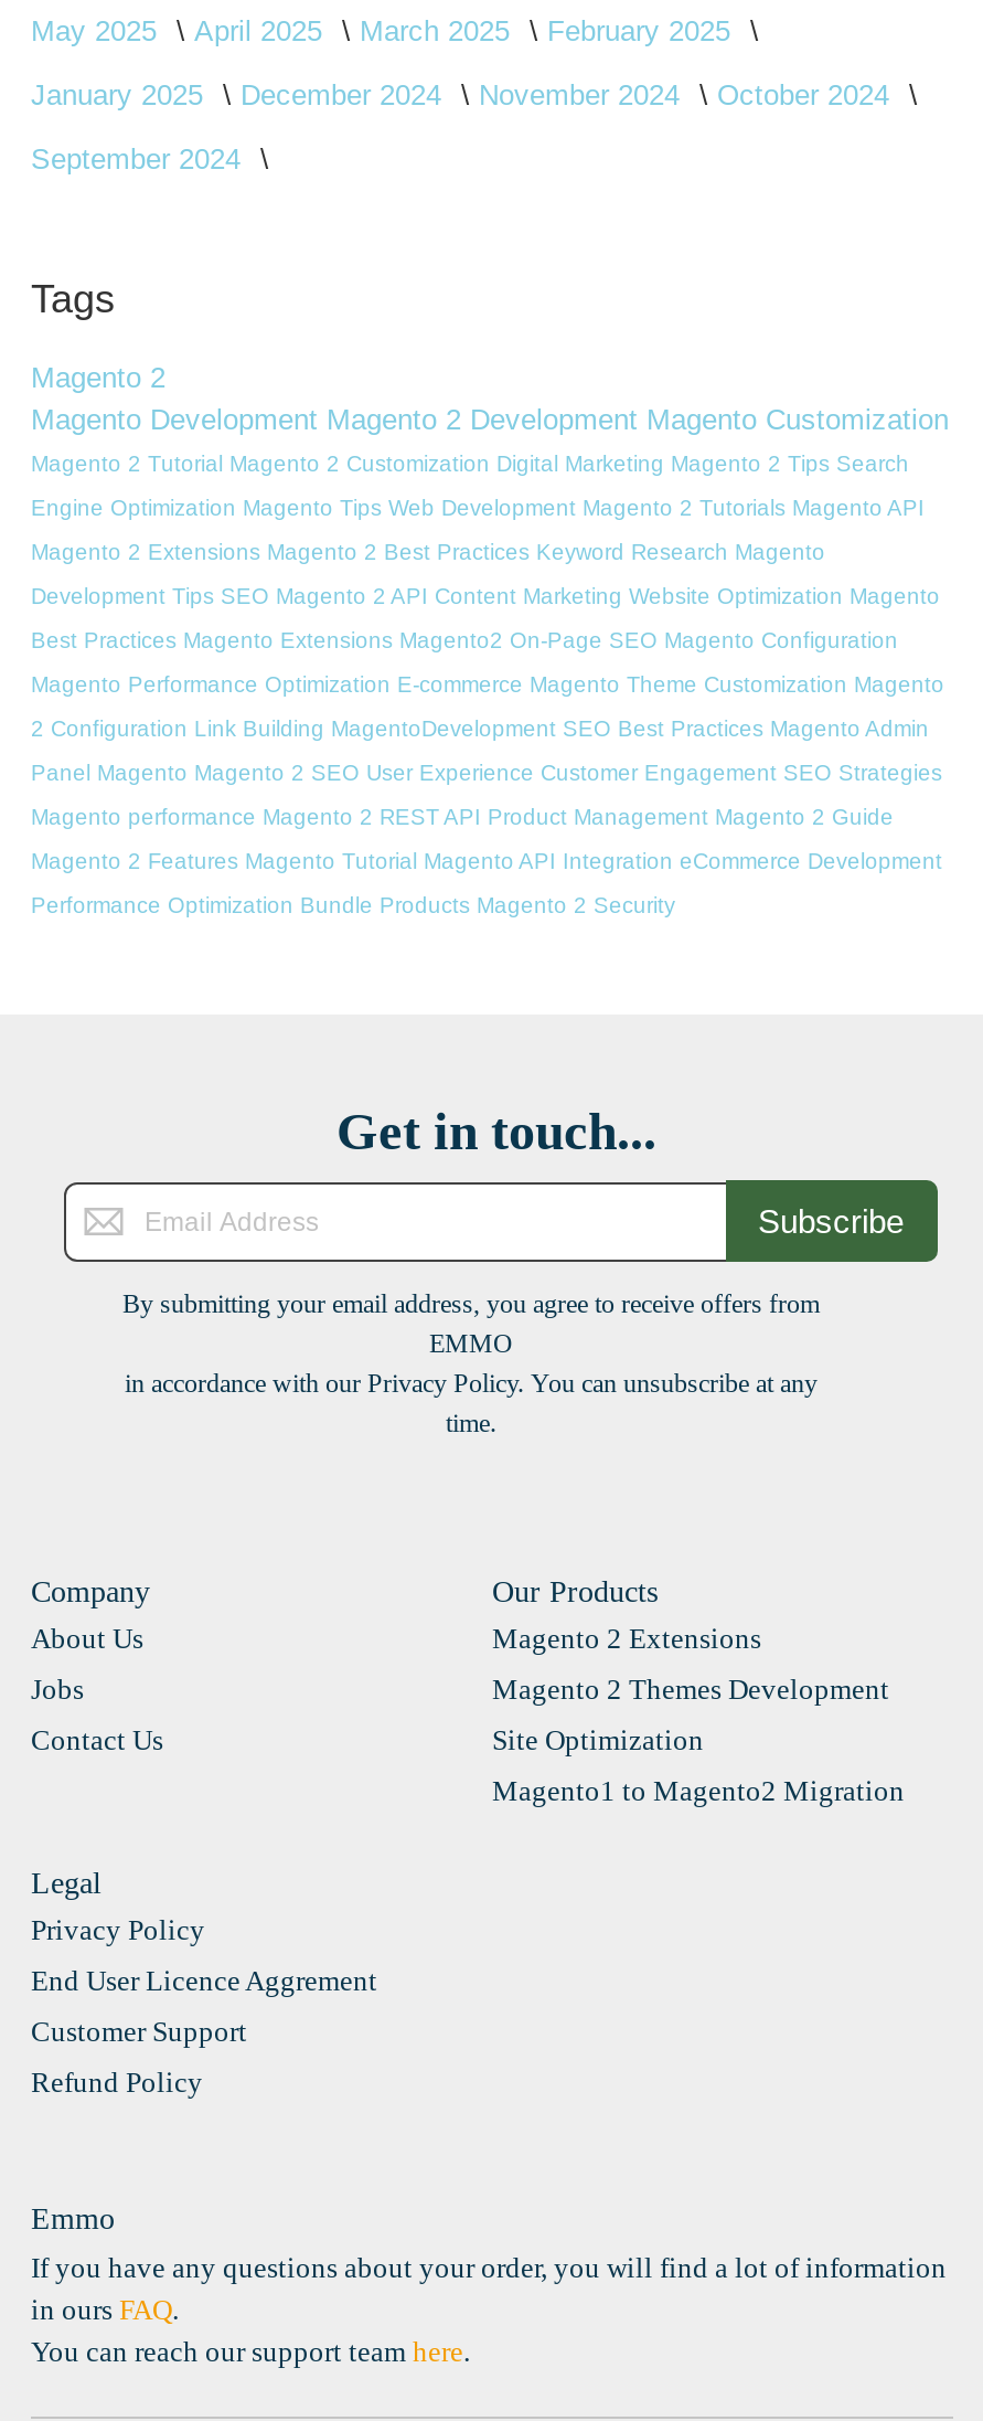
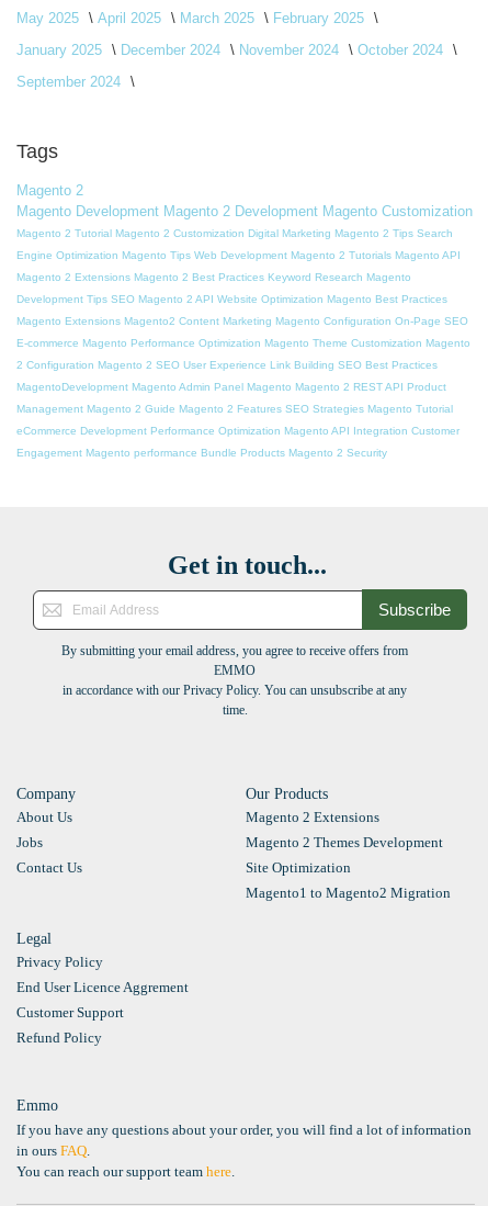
[31,584,940,608] Development Tips SEO Magento 2 API Content Marketing Website Optimization Magento -> [16,293,447,305] Development Tips SEO Magento 2 API Website Optimization Magento Best Practices
[31,628,898,652] Best Practices Magento Extensions Magento2 On-Page SEO Magento Configuration -> [16,315,468,327] Magento Extensions Magento2 Content Marketing Magento Configuration On-Page SEO
[31,672,944,697] Magento Performance Optimization E-commerce Magento Theme Customization Magento -> [16,337,470,349] E-commerce Magento Performance Optimization Magento Theme Customization Magento
[31,716,929,741] 2 Configuration Link Building MagentoDevelopment SEO Best Practices Magento Admin -> [16,359,438,371] 2 Configuration Magento 2 SEO User Experience Link Building SEO Best Practices
[31,761,942,785] Panel Magento Magento 2 SEO User Experience Customer Engagement SEO Strategies -> [16,381,446,393] MagentoDevelopment Magento Admin Panel Magento Magento 2 REST API Product
[31,805,894,829] Magento performance Magento 2 REST API Product Management Magento 2 Guide -> [16,403,453,415] Management Magento 2 Guide Magento 2 Features SEO Strategies Magento Tutorial
[31,849,942,873] Magento 2 Features Magento Tutorial Magento API Integration eCommerce Development -> [16,425,459,437] eCommerce Development Performance Optimization Magento API Integration Customer
[31,893,675,917] Performance Optimization Bundle Products Magento 2 Security -> [16,447,387,459] Engagement Magento performance Bundle Products Magento 2 Security

